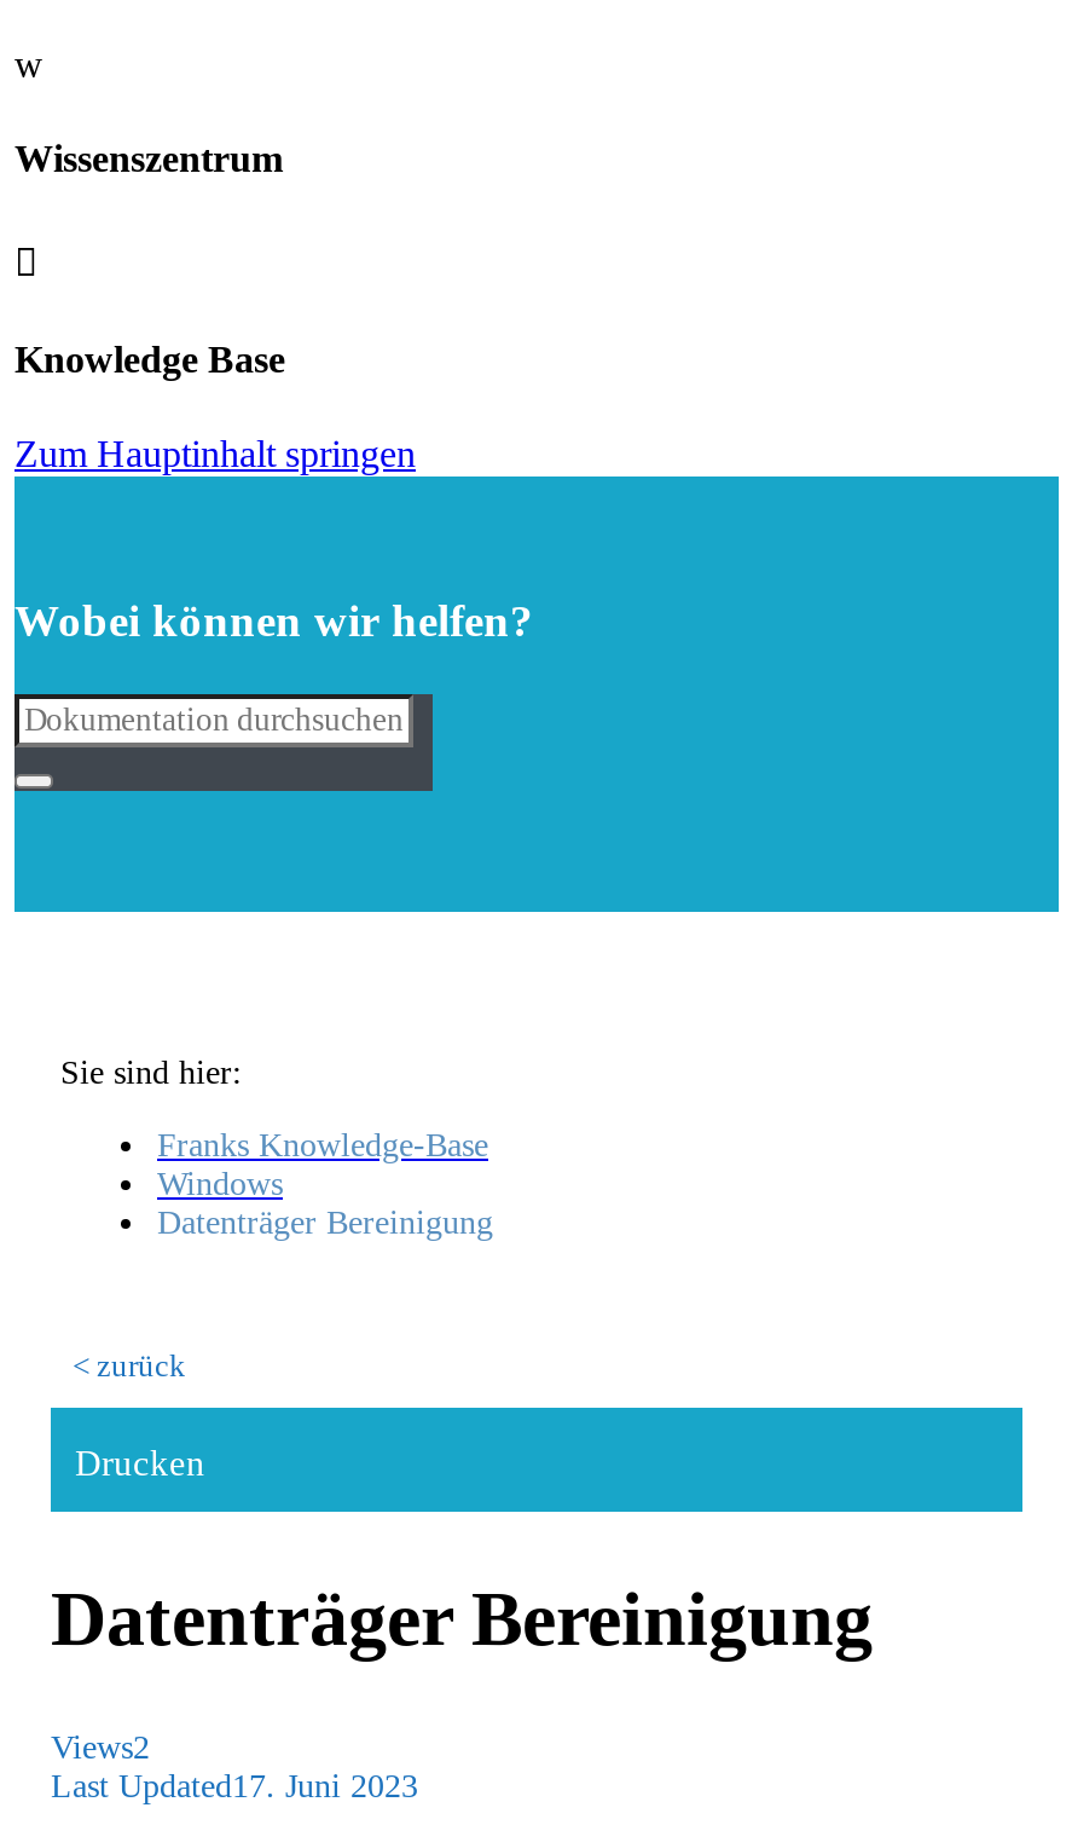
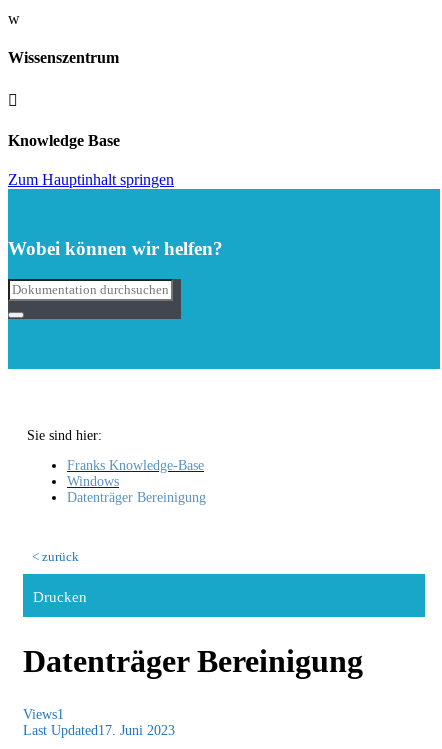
[51,1729,150,1765] Views2 -> [23,707,64,722] Views1

